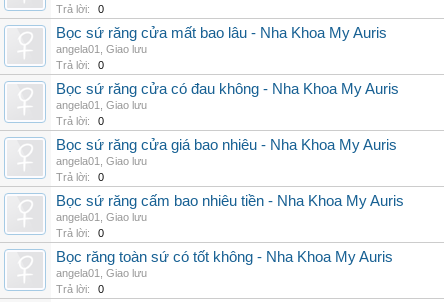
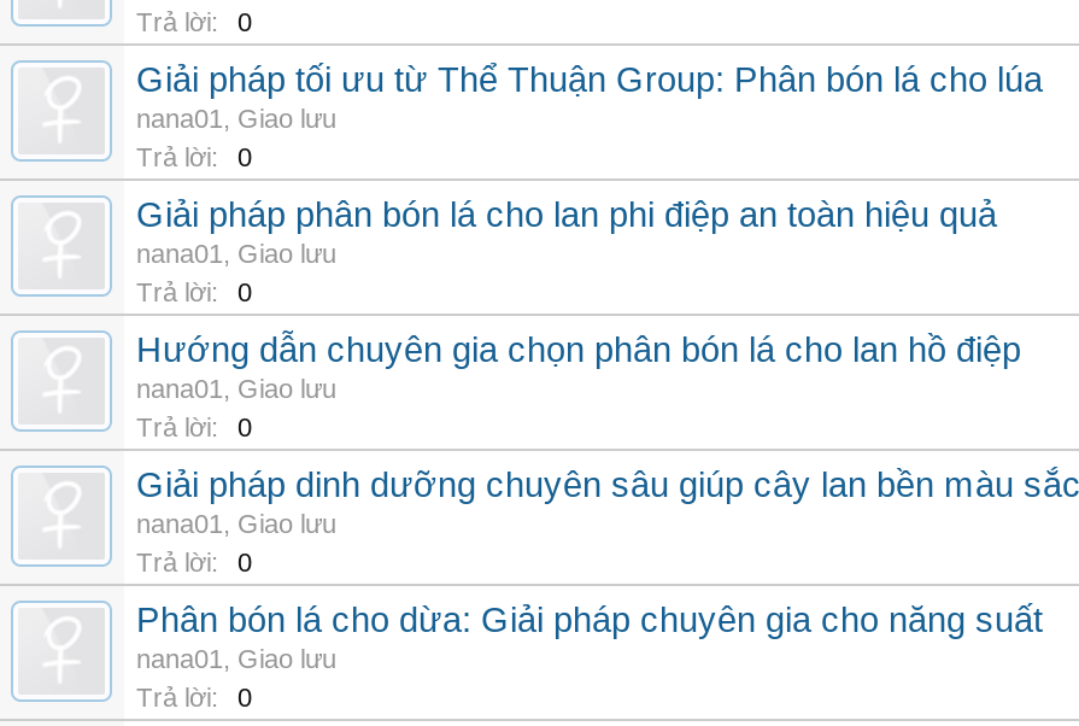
[56,25,387,55] Bọc sứ răng cửa mất bao lâu - Nha Khoa My Auris | angela01, Giao lưu -> [136,60,1043,133] Giải pháp tối ưu từ Thể Thuận Group: Phân bón lá cho lúa | nana01, Giao lưu
[56,81,399,111] Bọc sứ răng cửa có đau không - Nha Khoa My Auris | angela01, Giao lưu -> [136,195,997,268] Giải pháp phân bón lá cho lan phi điệp an toàn hiệu quả | nana01, Giao lưu
[56,137,397,167] Bọc sứ răng cửa giá bao nhiêu - Nha Khoa My Auris | angela01, Giao lưu -> [136,330,1021,403] Hướng dẫn chuyên gia chọn phân bón lá cho lan hồ điệp | nana01, Giao lưu
[56,193,404,223] Bọc sứ răng cấm bao nhiêu tiền - Nha Khoa My Auris | angela01, Giao lưu -> [136,466,1079,538] Giải pháp dinh dưỡng chuyên sâu giúp cây lan bền màu sắc | nana01, Giao lưu
[56,249,393,279] Bọc răng toàn sứ có tốt không - Nha Khoa My Auris | angela01, Giao lưu -> [136,601,1043,673] Phân bón lá cho dừa: Giải pháp chuyên gia cho năng suất | nana01, Giao lưu

